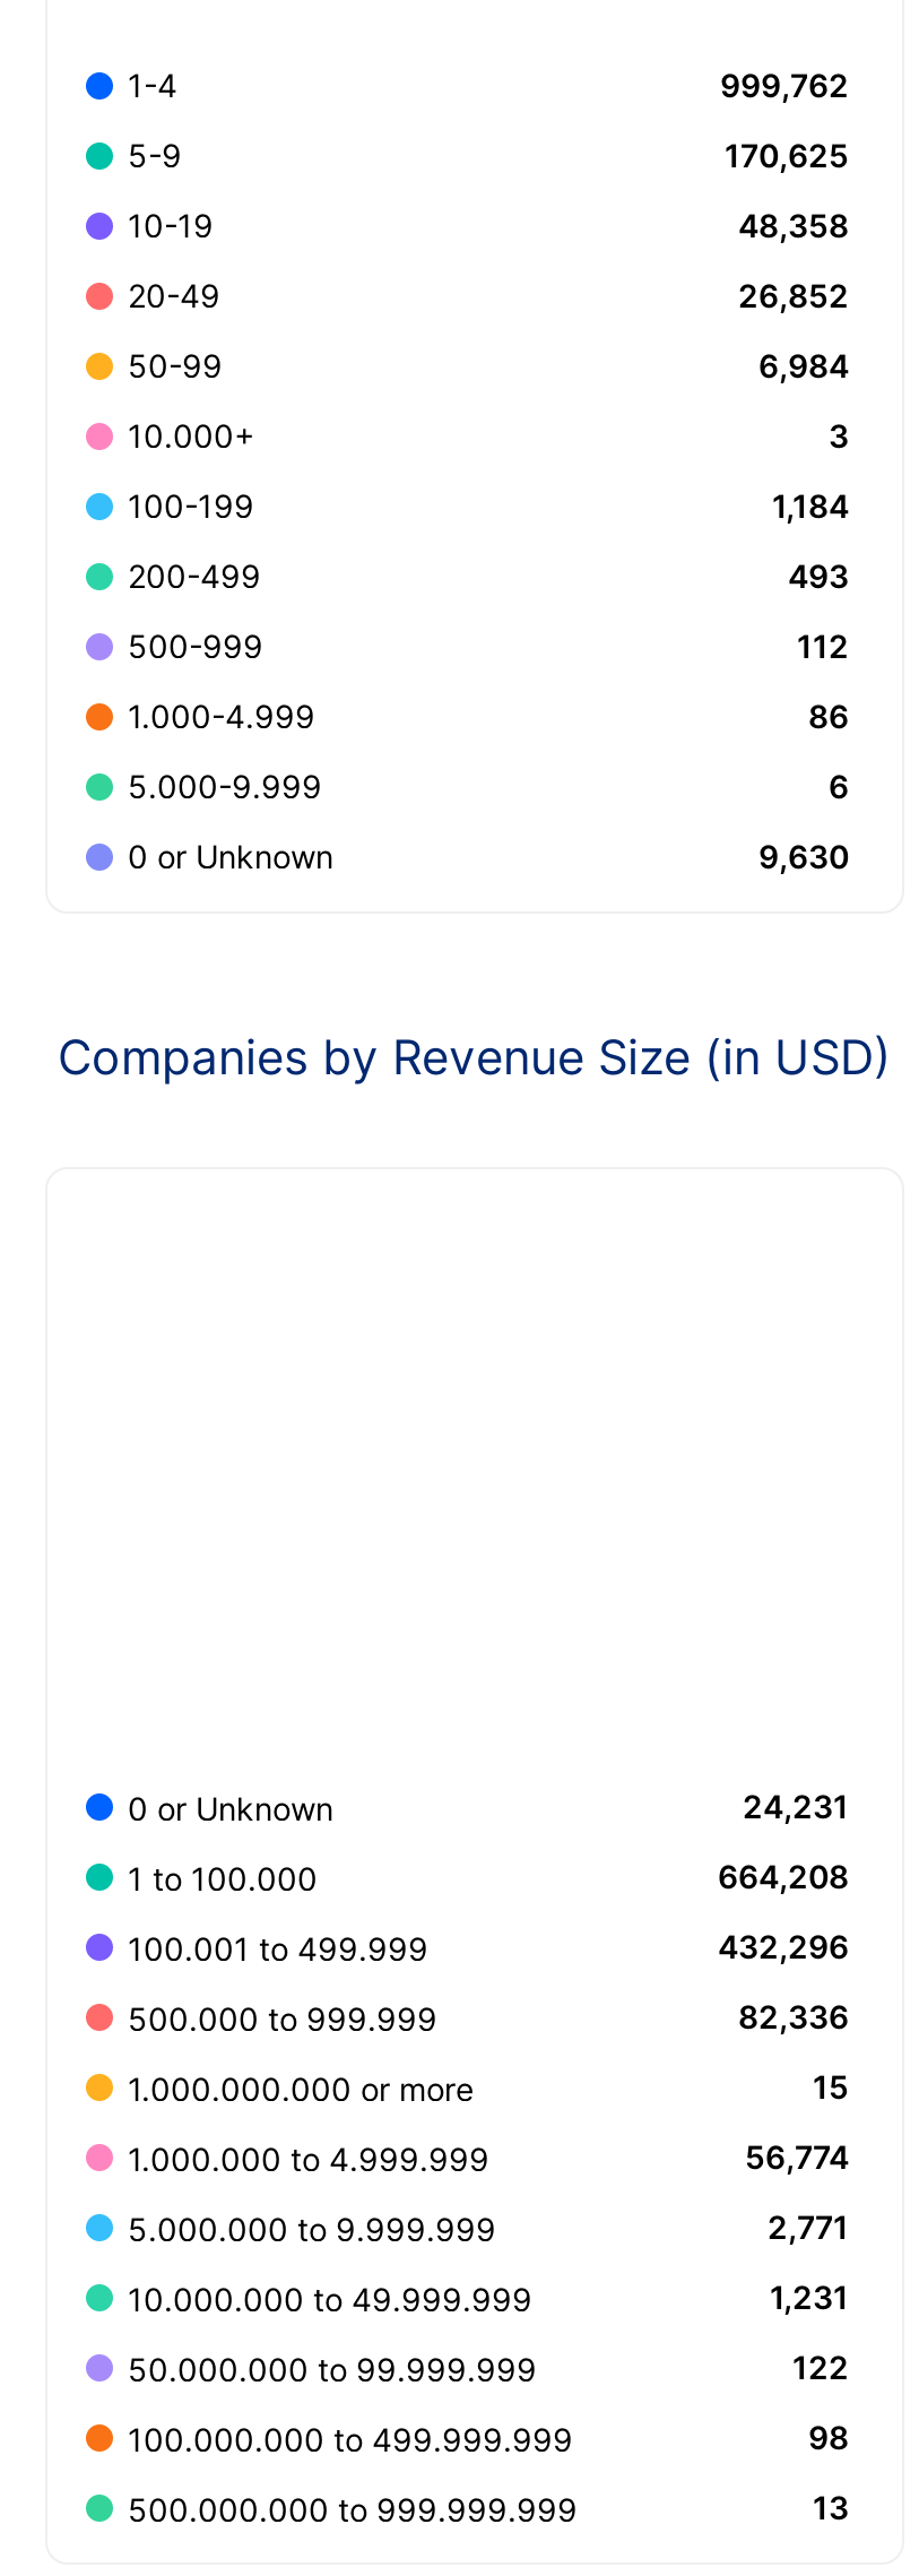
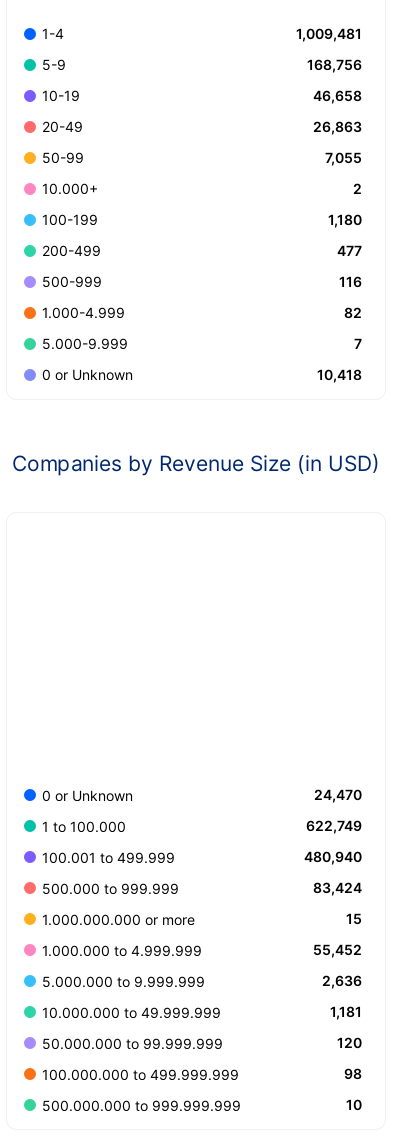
[720,65,849,103] 999,762 -> [295,25,361,42] 1,009,481
[725,135,849,173] 170,625 -> [306,56,361,73] 168,756
[738,205,849,243] 48,358 -> [312,87,361,104] 46,658
[738,275,849,313] 26,852 -> [312,118,361,135] 26,863
[758,345,849,384] 6,984 -> [324,149,361,166] 7,055
[829,415,849,454] 3 -> [352,180,361,197] 2
[772,485,849,524] 1,184 -> [327,211,361,228] 1,180
[788,555,849,594] 493 -> [336,242,361,259] 477
[797,626,849,664] 112 -> [338,273,361,290] 116
[808,696,849,734] 86 -> [343,304,361,321] 82
[829,766,849,804] 6 -> [353,335,361,352] 7
[758,836,849,874] 9,630 -> [316,366,361,383] 10,418
[743,1787,849,1826] 24,231 -> [313,786,361,803] 24,470
[718,1857,849,1896] 664,208 -> [305,817,361,834] 622,749
[718,1928,849,1966] 432,296 -> [303,848,361,865] 480,940
[738,1998,849,2036] 82,336 -> [312,879,361,896] 83,424
[745,2138,849,2176] 56,774 -> [312,941,361,958] 55,452
[768,2208,849,2246] 2,771 -> [321,972,361,989] 2,636
[770,2278,849,2317] 1,231 -> [329,1003,361,1020] 1,181
[792,2348,849,2387] 122 -> [336,1034,361,1051] 120
[813,2488,849,2527] 13 -> [345,1096,361,1113] 10

